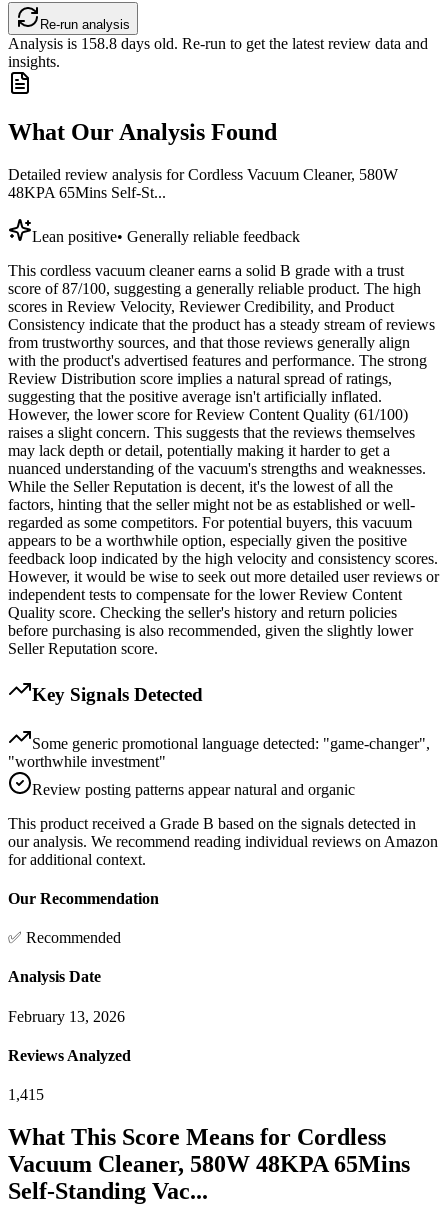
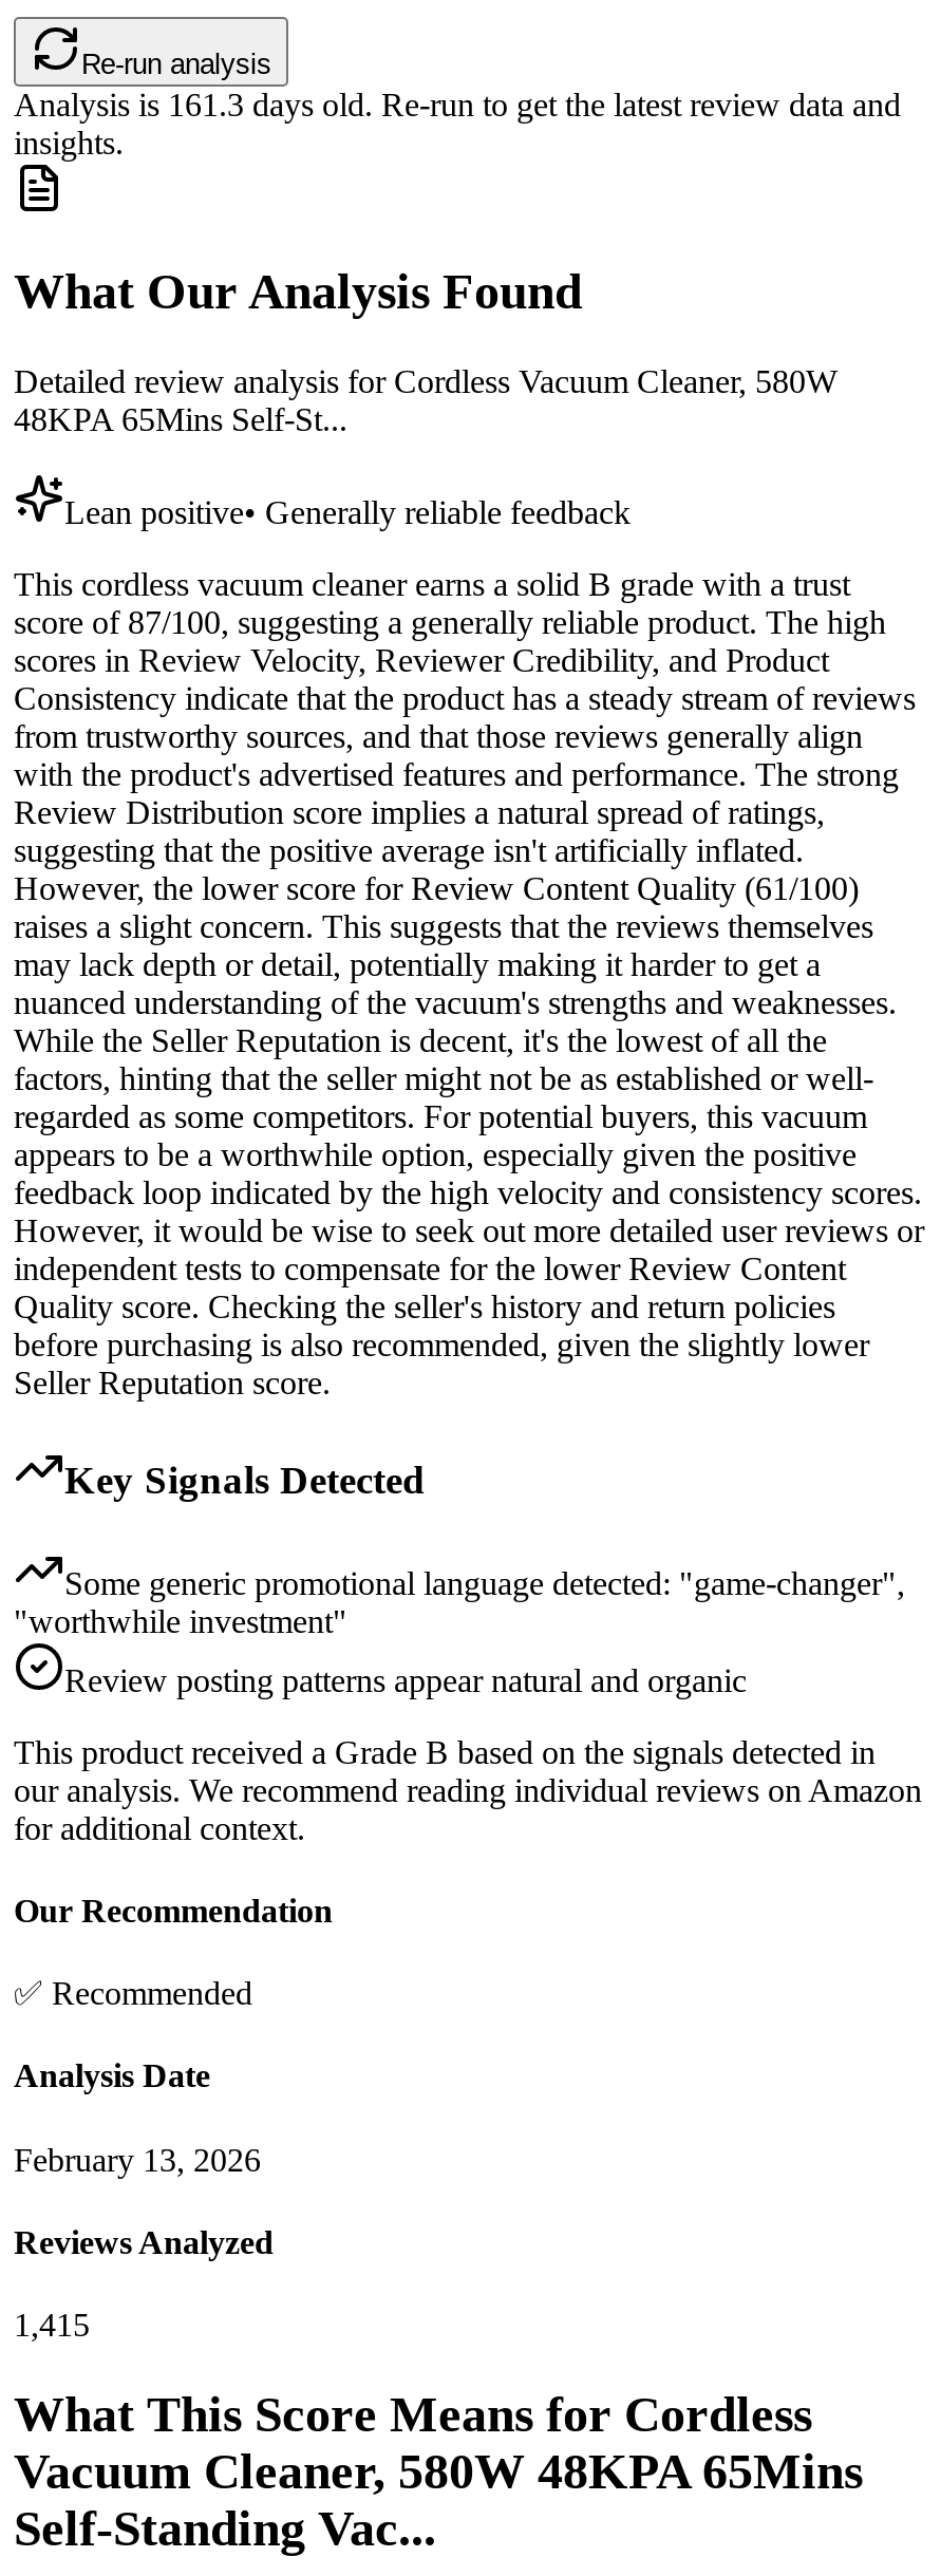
[8,35,428,52] Analysis is158.8days old. Re-run to get the latest review data and -> [14,87,901,123] Analysis is161.3days old. Re-run to get the latest review data and

